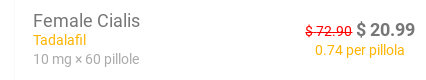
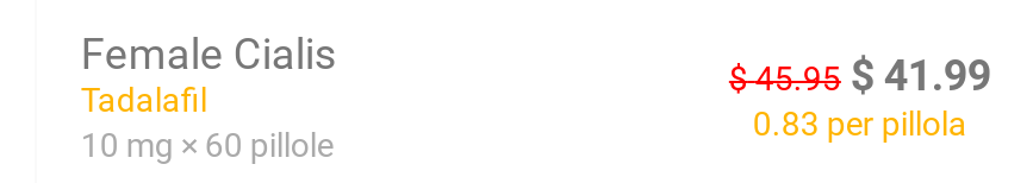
[305,19,415,40] $ 72.90 $ 20.99 -> [729,50,991,100] $ 45.95 $ 41.99
[315,42,405,58] 0.74 per pillola -> [753,105,967,143] 0.83 per pillola

